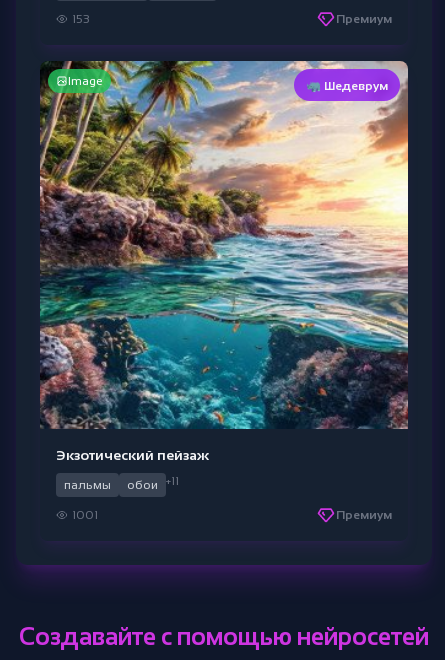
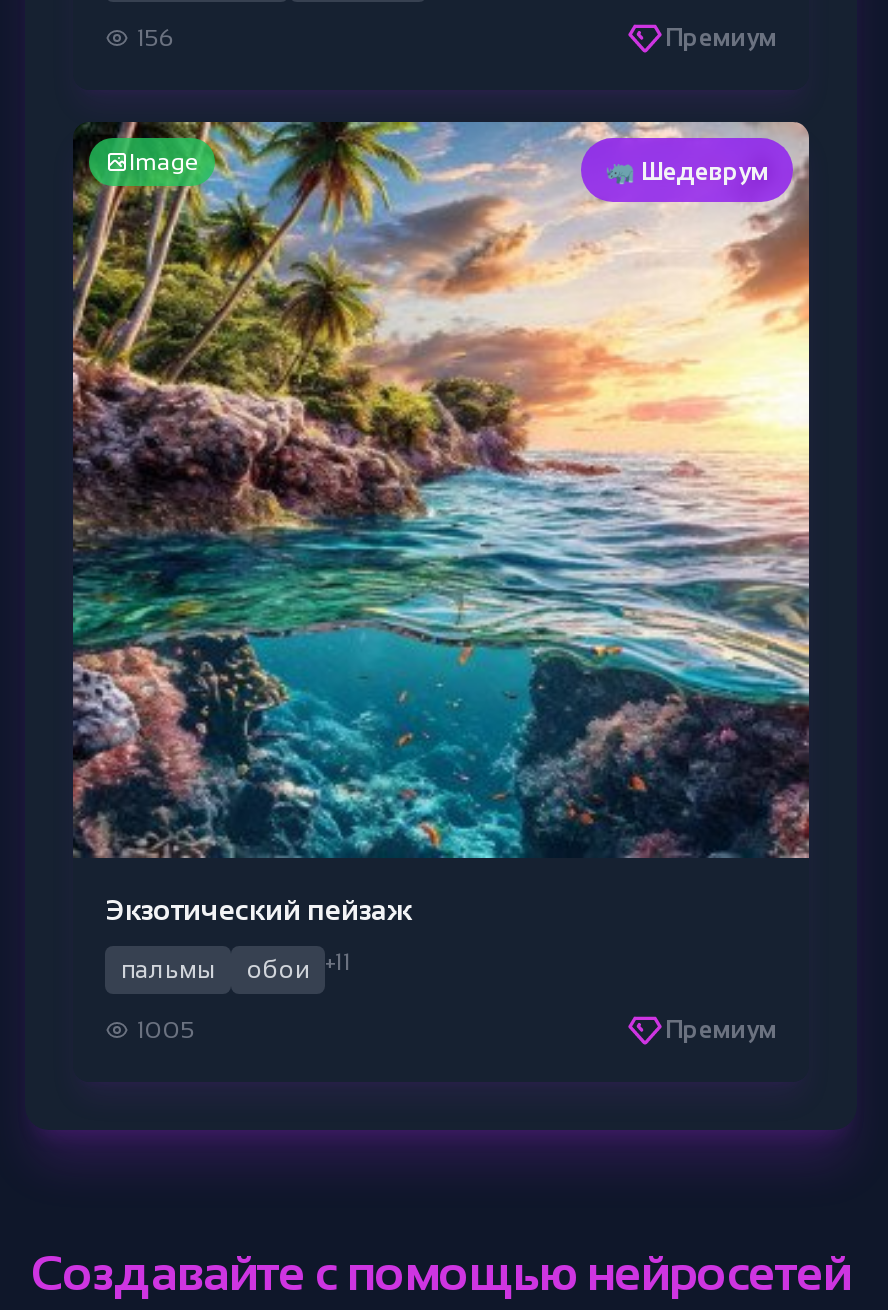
[72,12,90,26] 153 -> [137,25,173,53] 156
[72,508,98,522] 1001 -> [137,1017,195,1045] 1005

